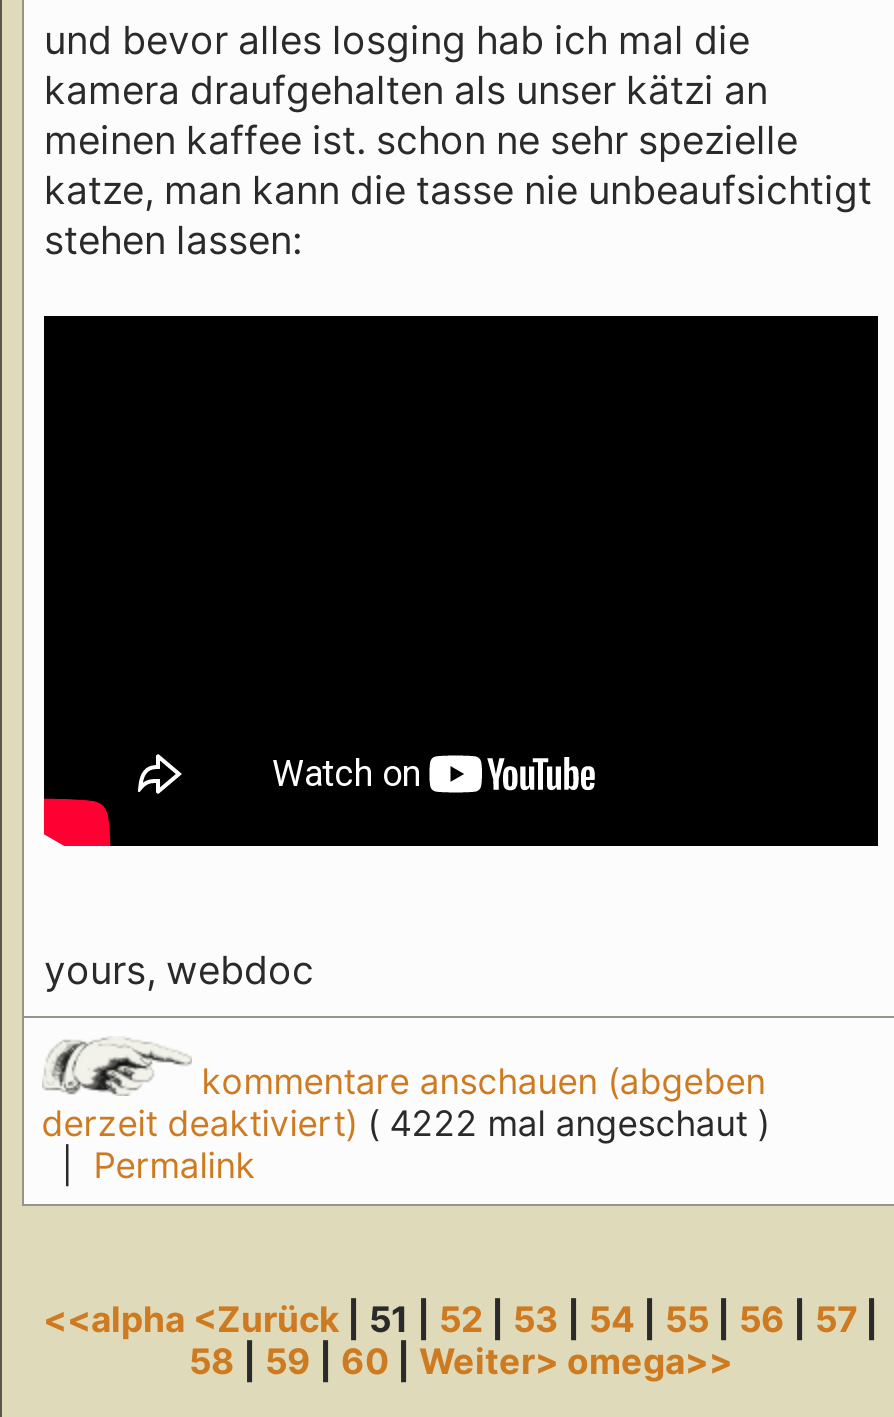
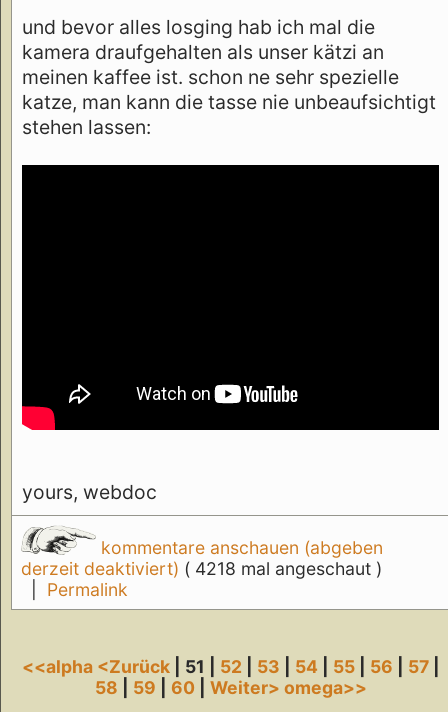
[42,1103,770,1145] derzeit deaktiviert) ( 4222 mal angeschaut ) -> [21,559,382,580] derzeit deaktiviert) ( 4218 mal angeschaut )

